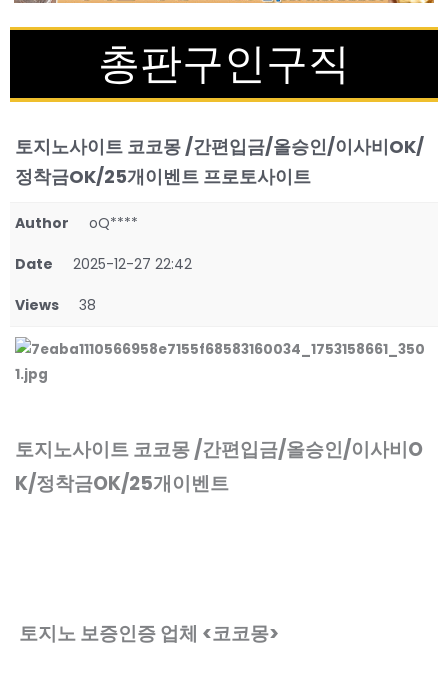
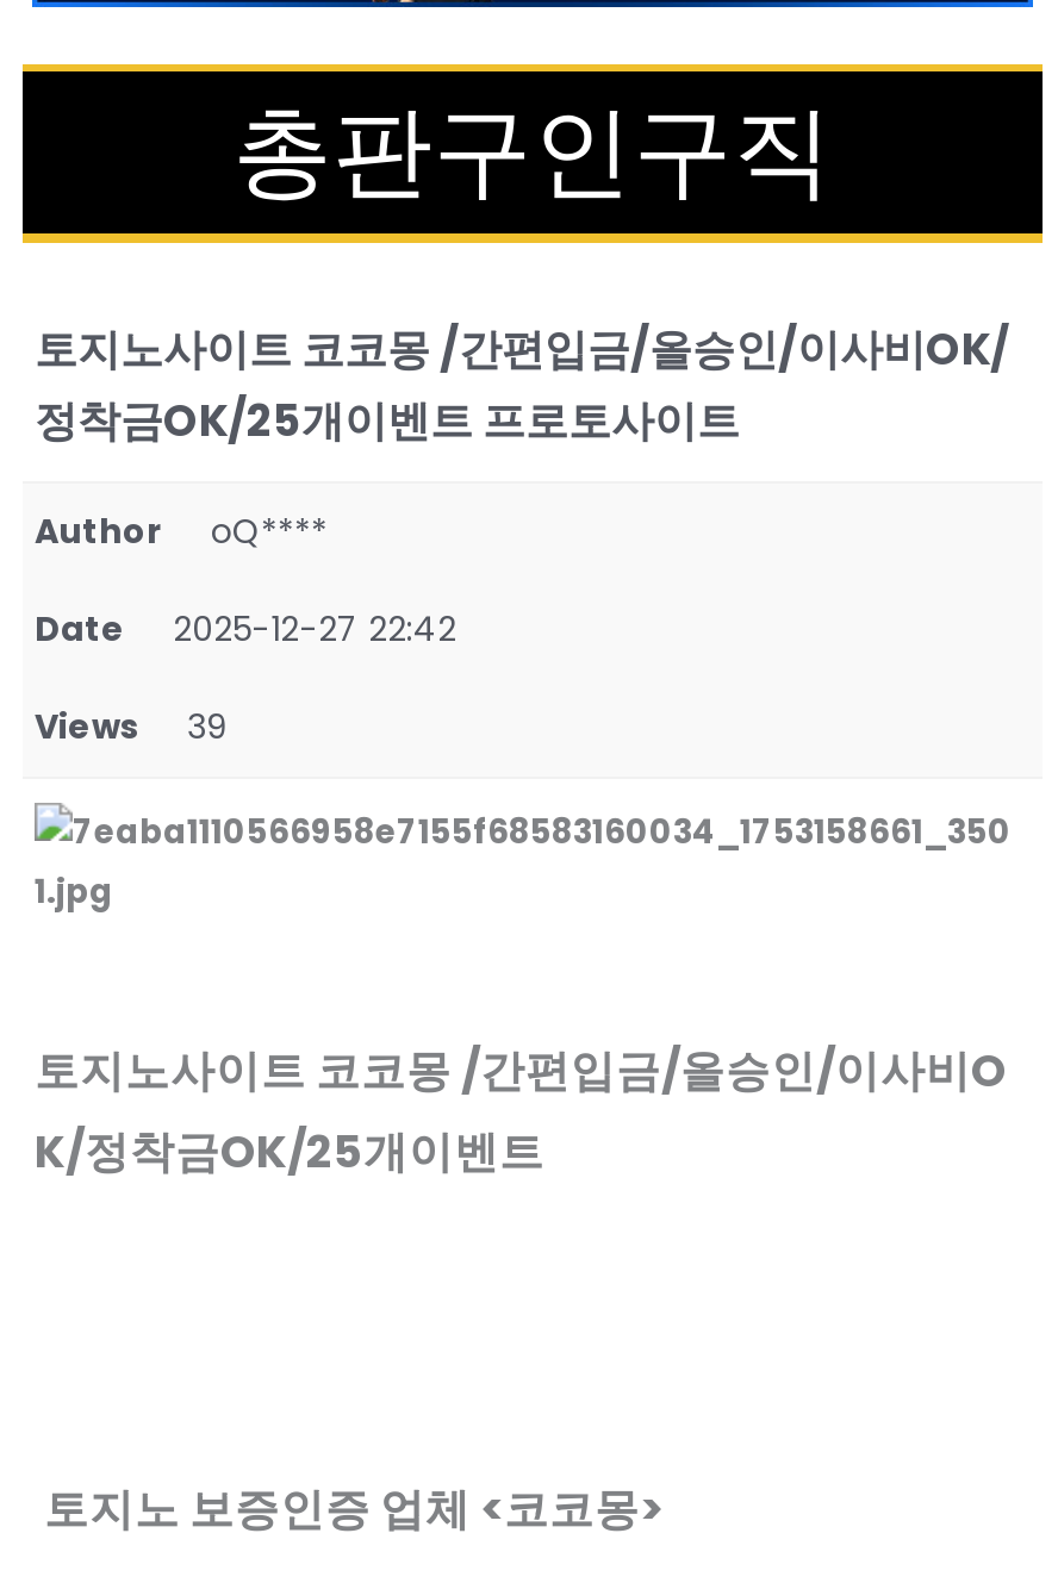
[15,295,96,315] Views 38 -> [35,703,228,750] Views 39

